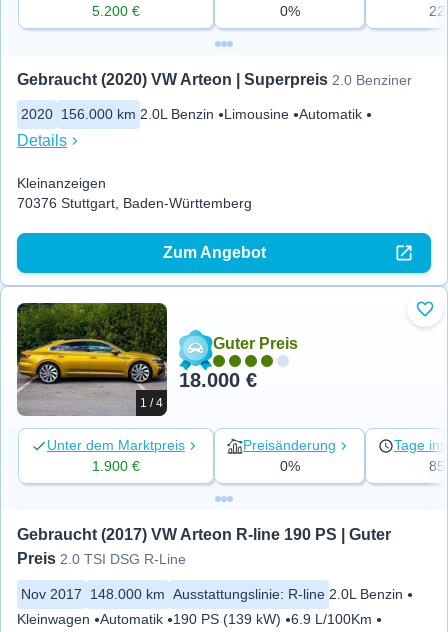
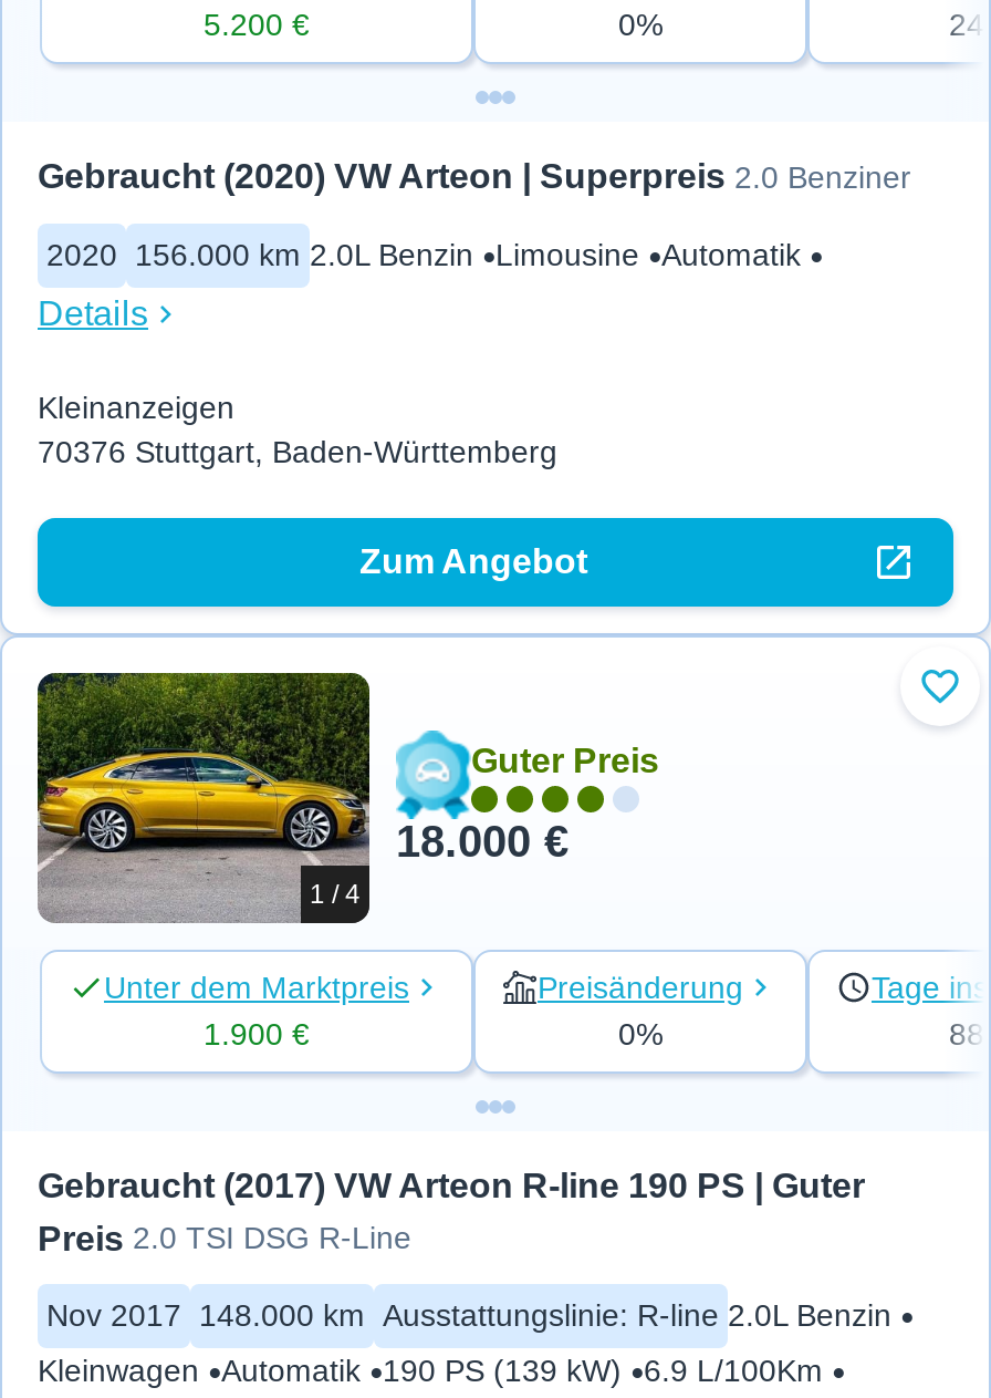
[429,3,445,19] 22 -> [949,6,984,42] 24
[429,458,445,474] 85 -> [949,1015,984,1050] 88

